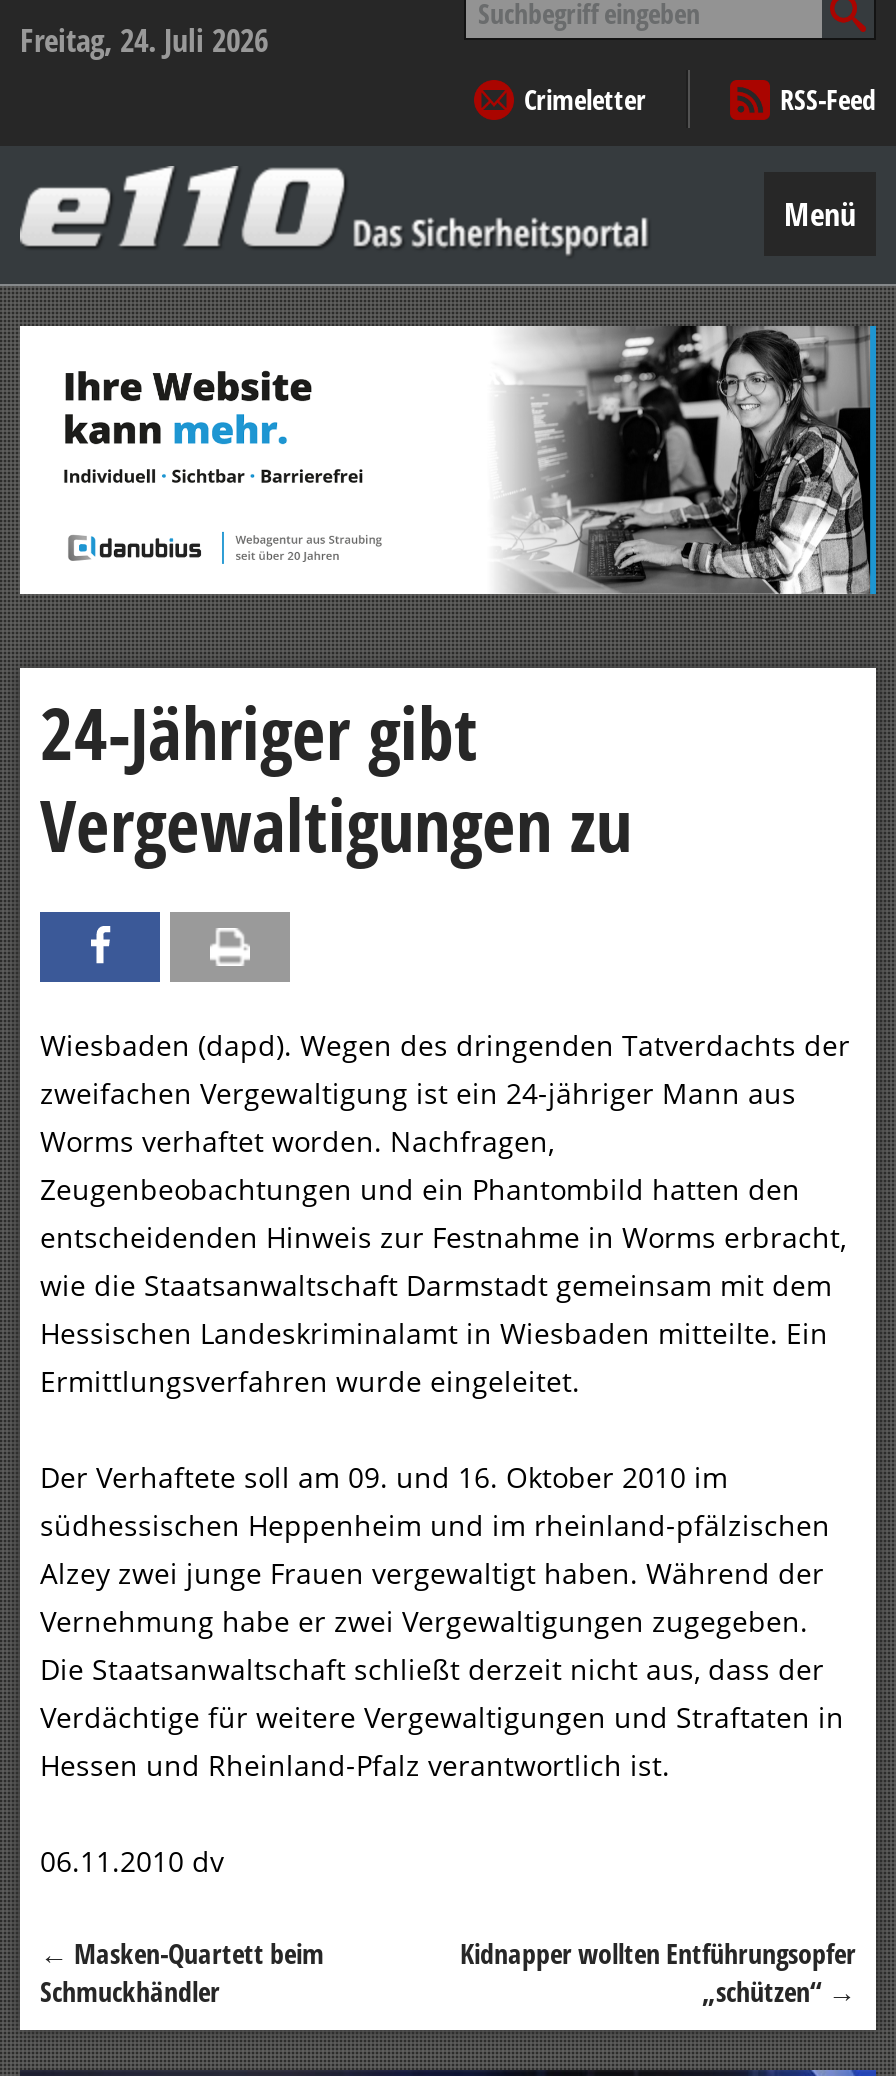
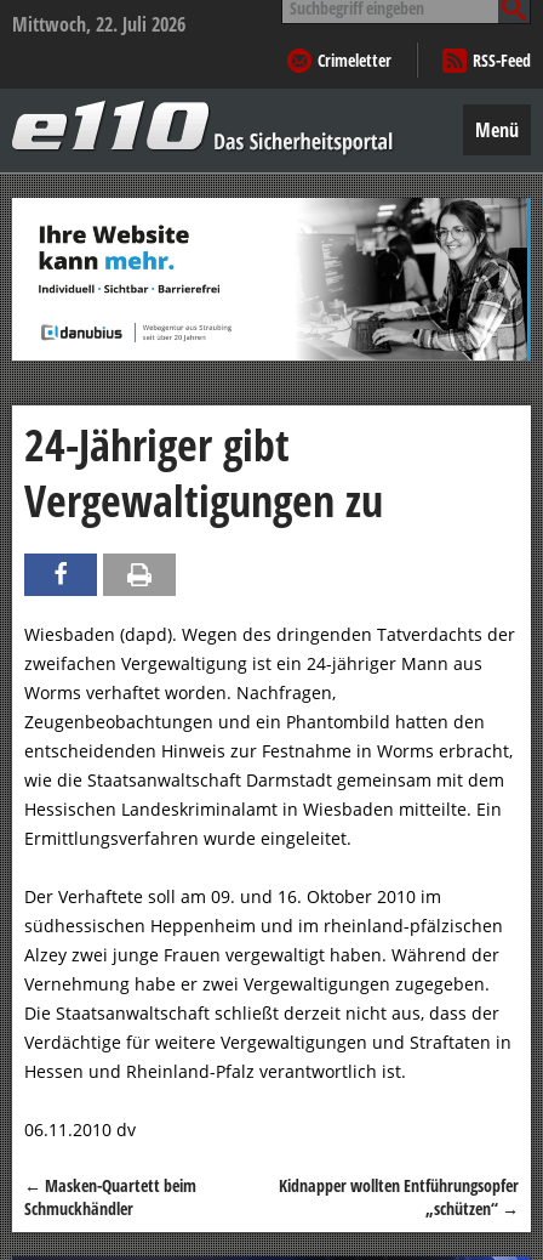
[20,18,268,62] Freitag, 24. Juli 2026 -> [12,11,185,38] Mittwoch, 22. Juli 2026

